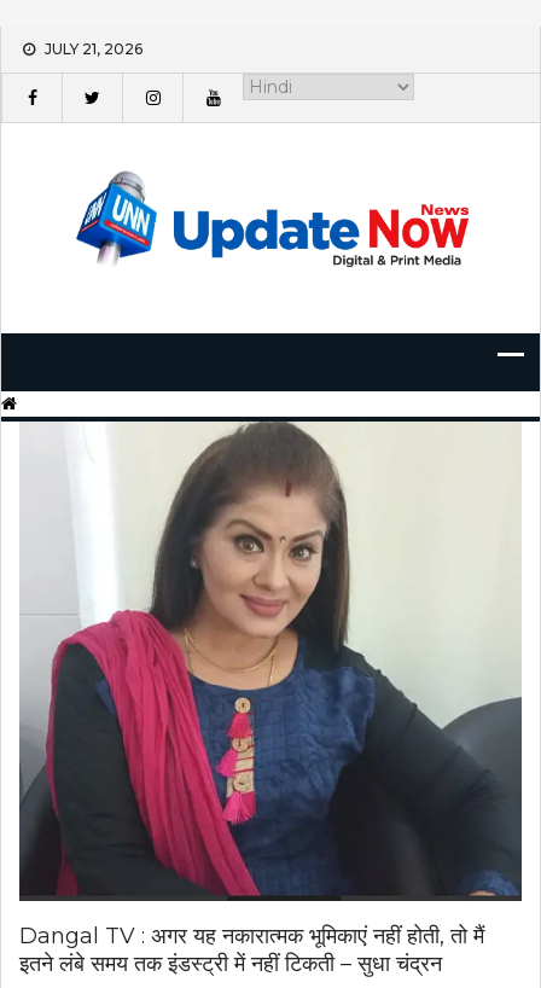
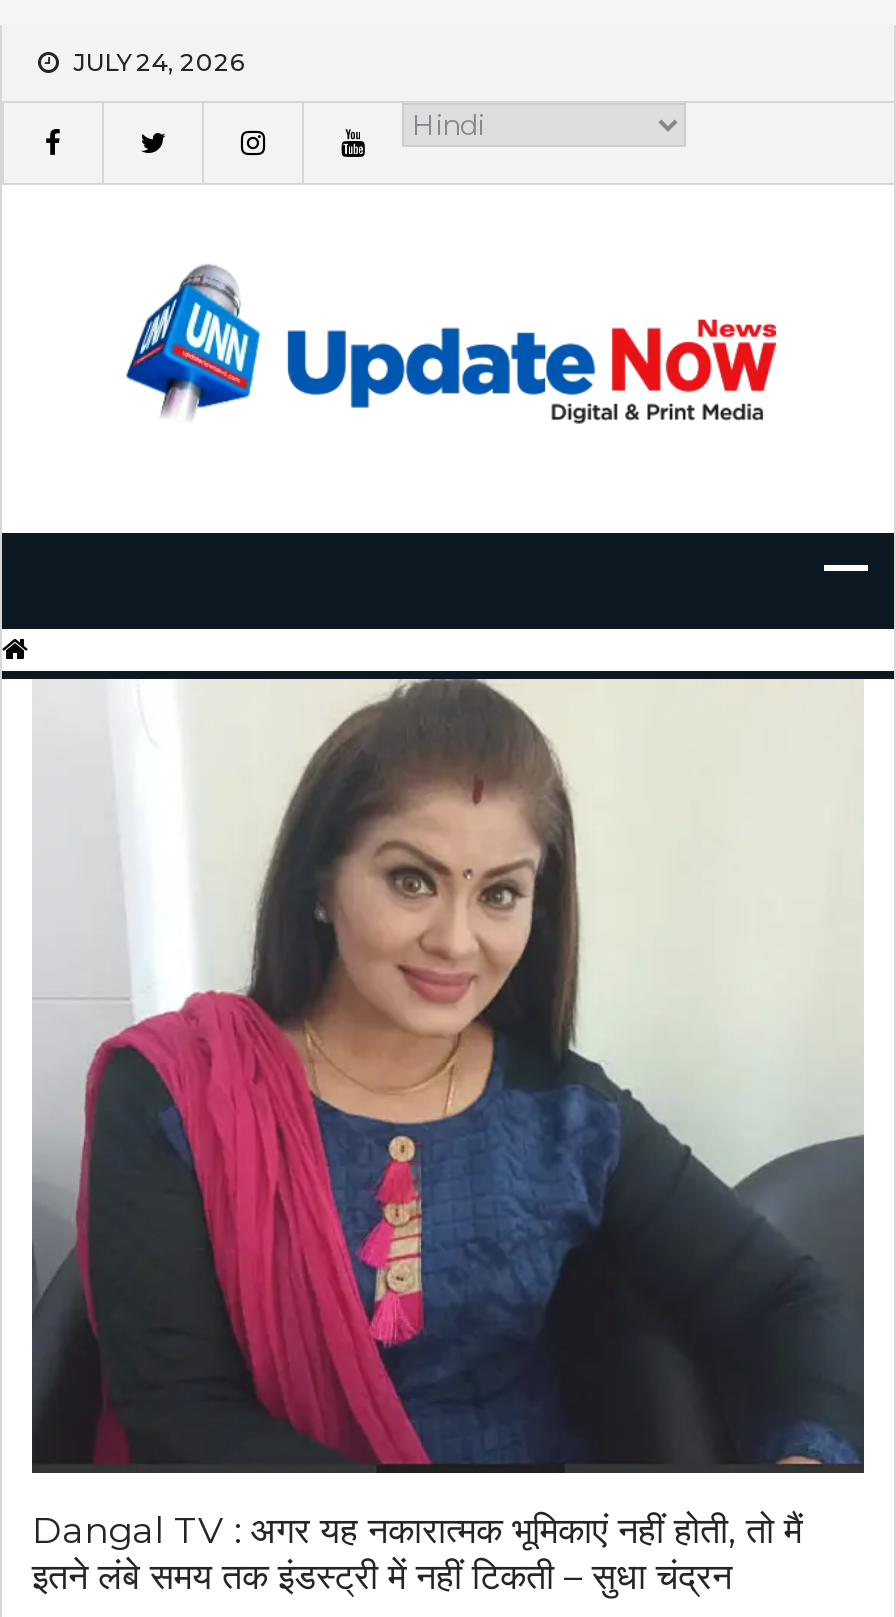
[45,40,142,58] JULY 21, 2026 -> [74,47,244,77] JULY 24, 2026

